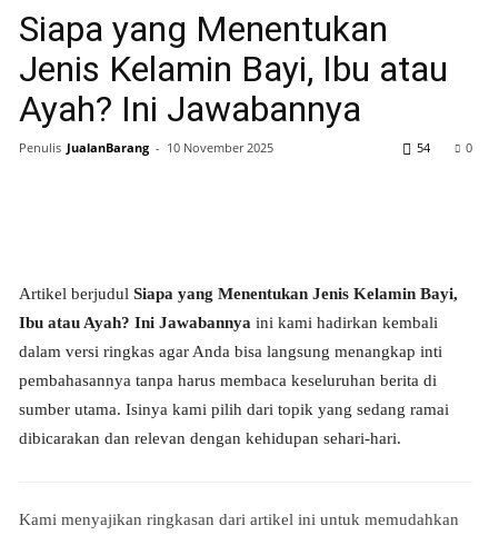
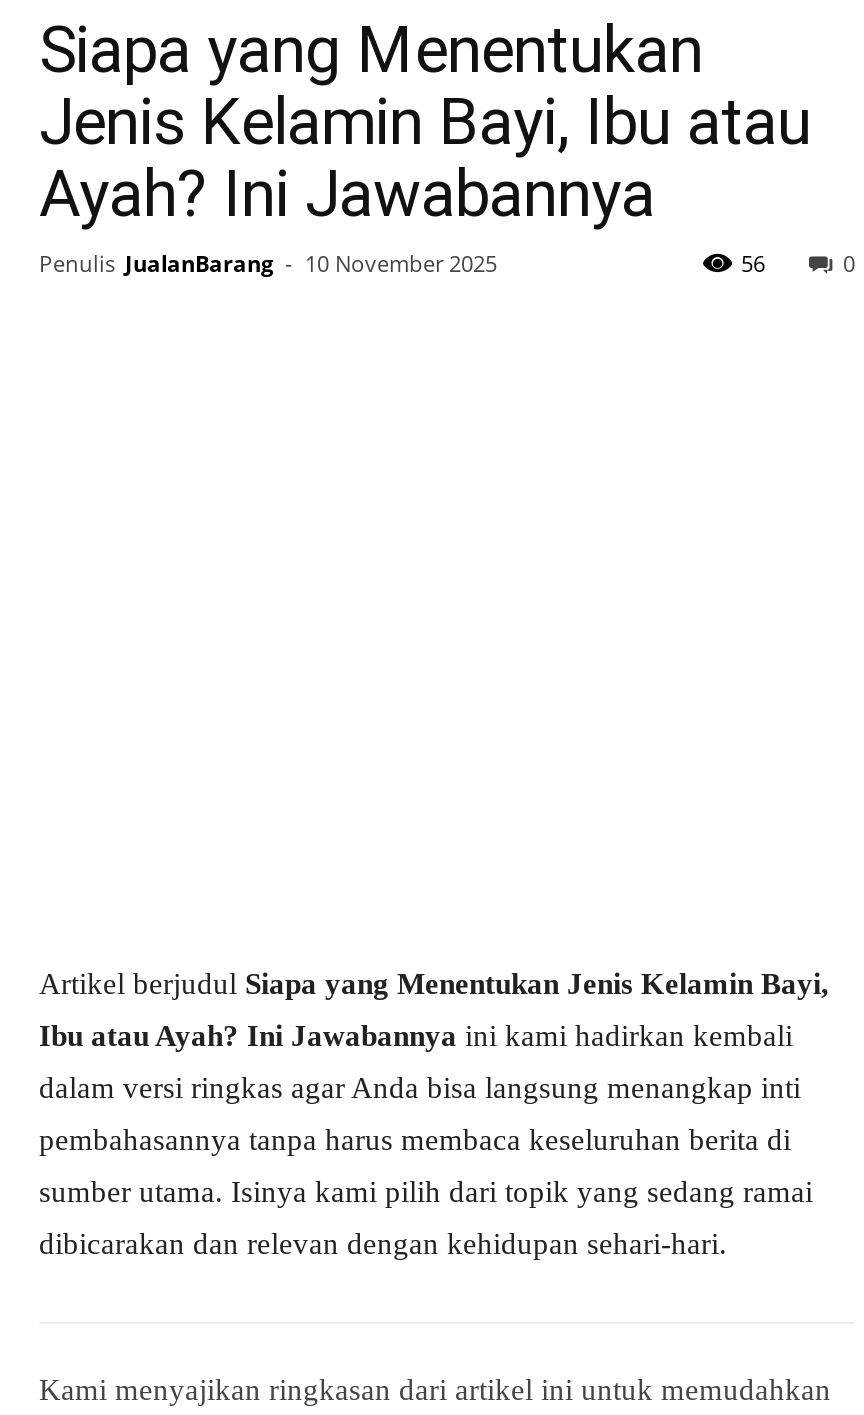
[417,139,430,156] 54 -> [741,248,765,278] 56

